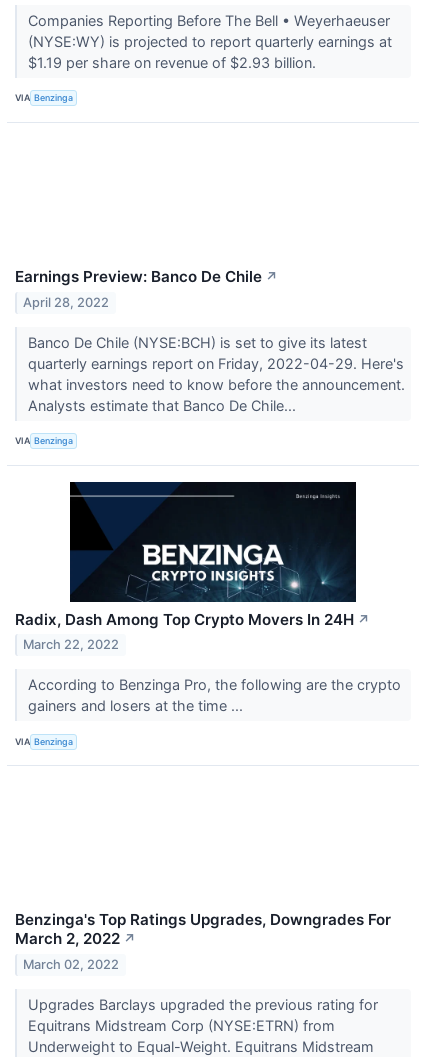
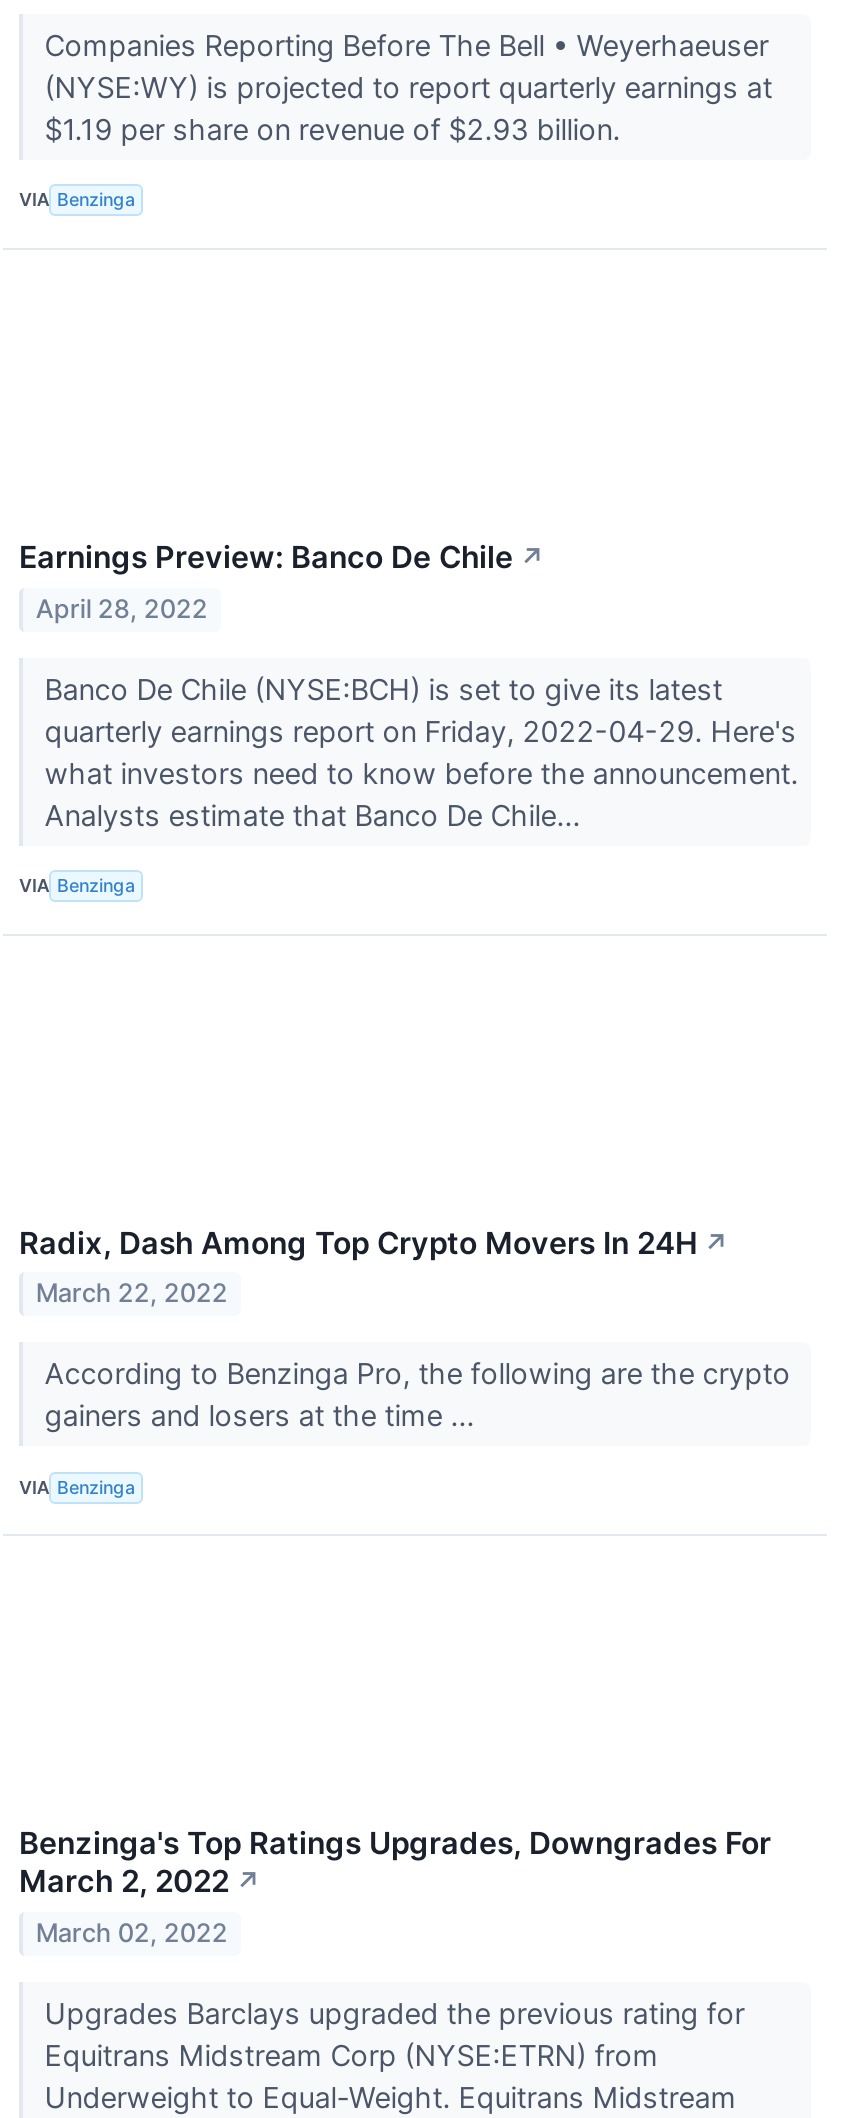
[69,481,357,603] [image] -> none

